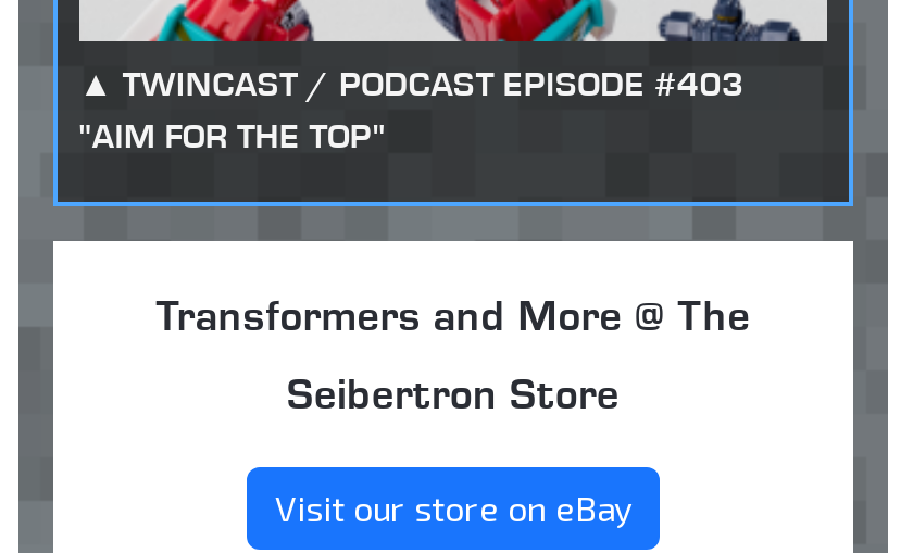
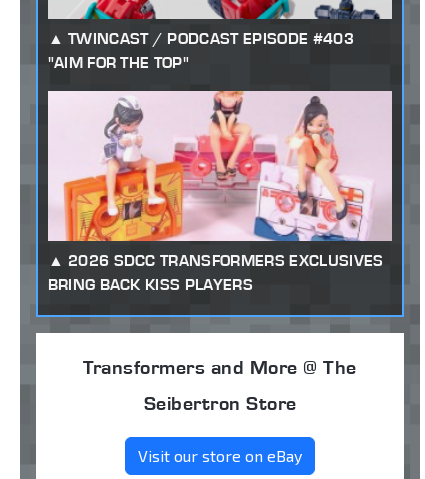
none -> [48,90,392,294] [image] | 2026 SDCC TRANSFORMERS EXCLUSIVES | BRING BACK KISS PLAYERS

